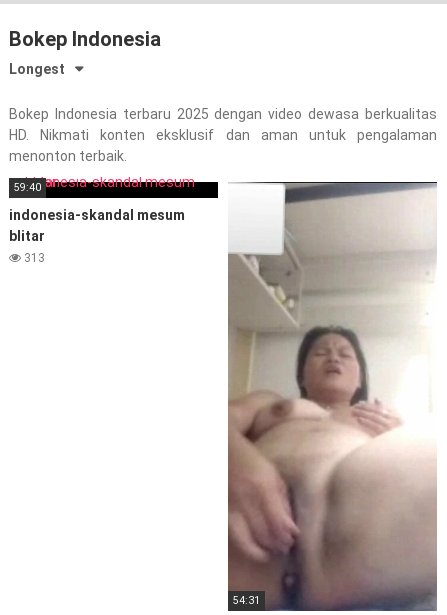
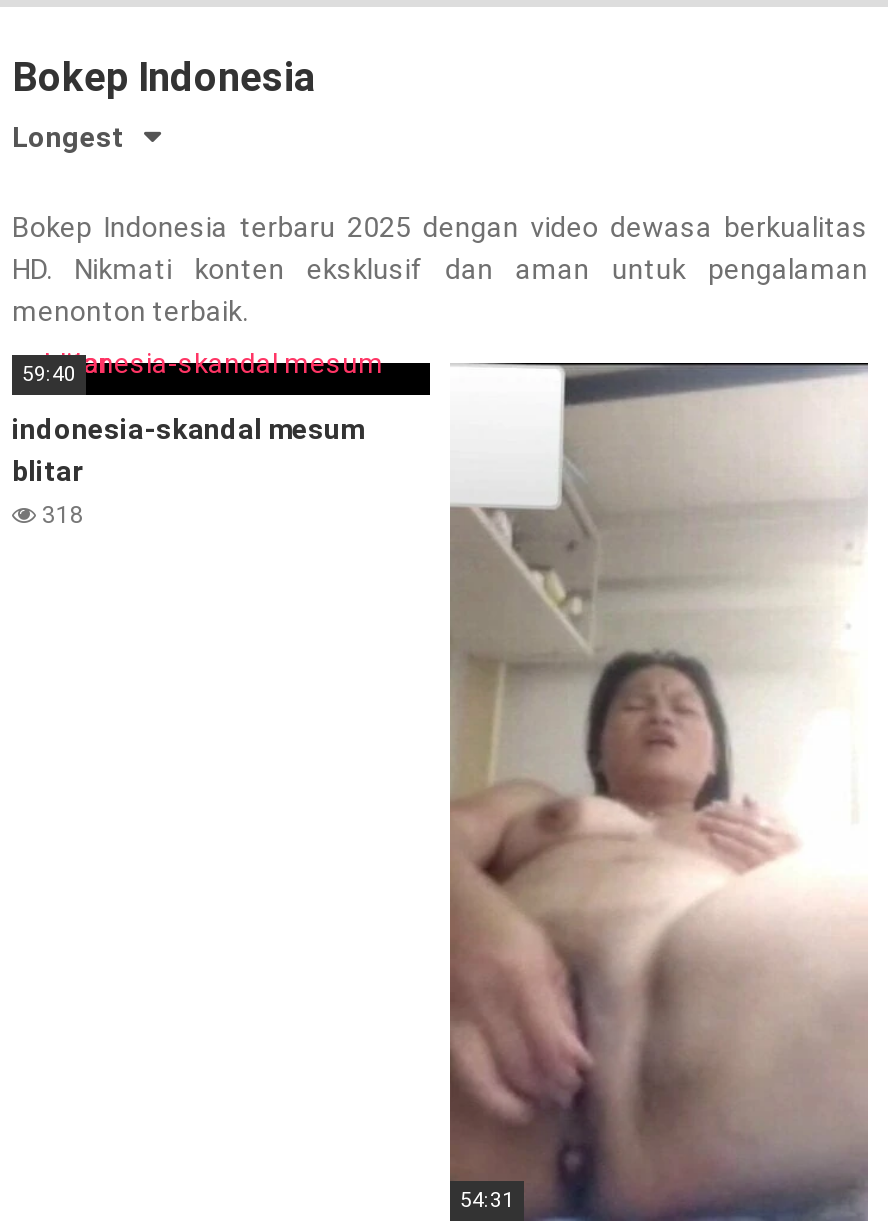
[21,251,45,265] 313 -> [36,501,84,529] 318

